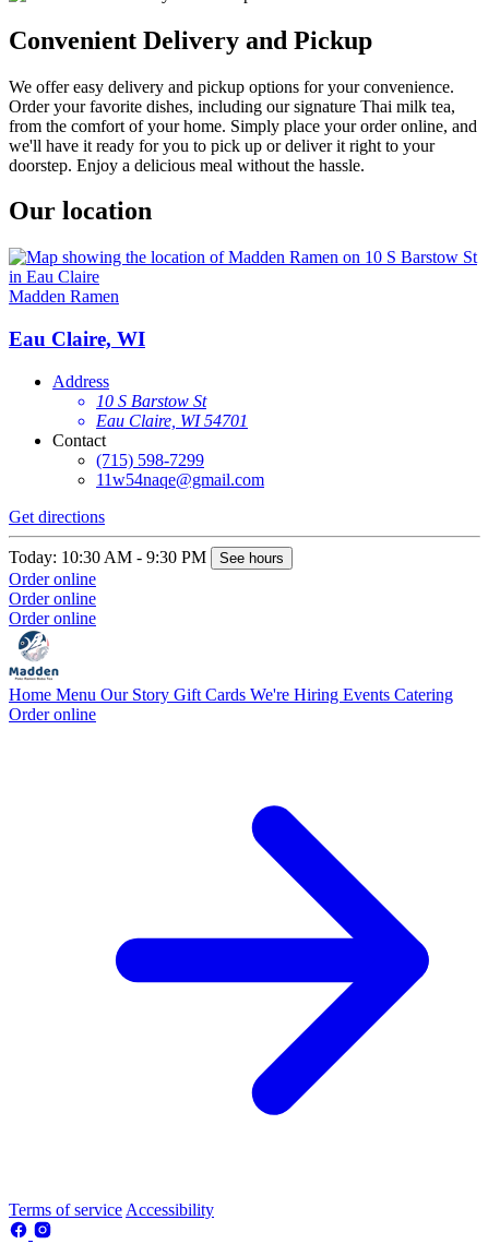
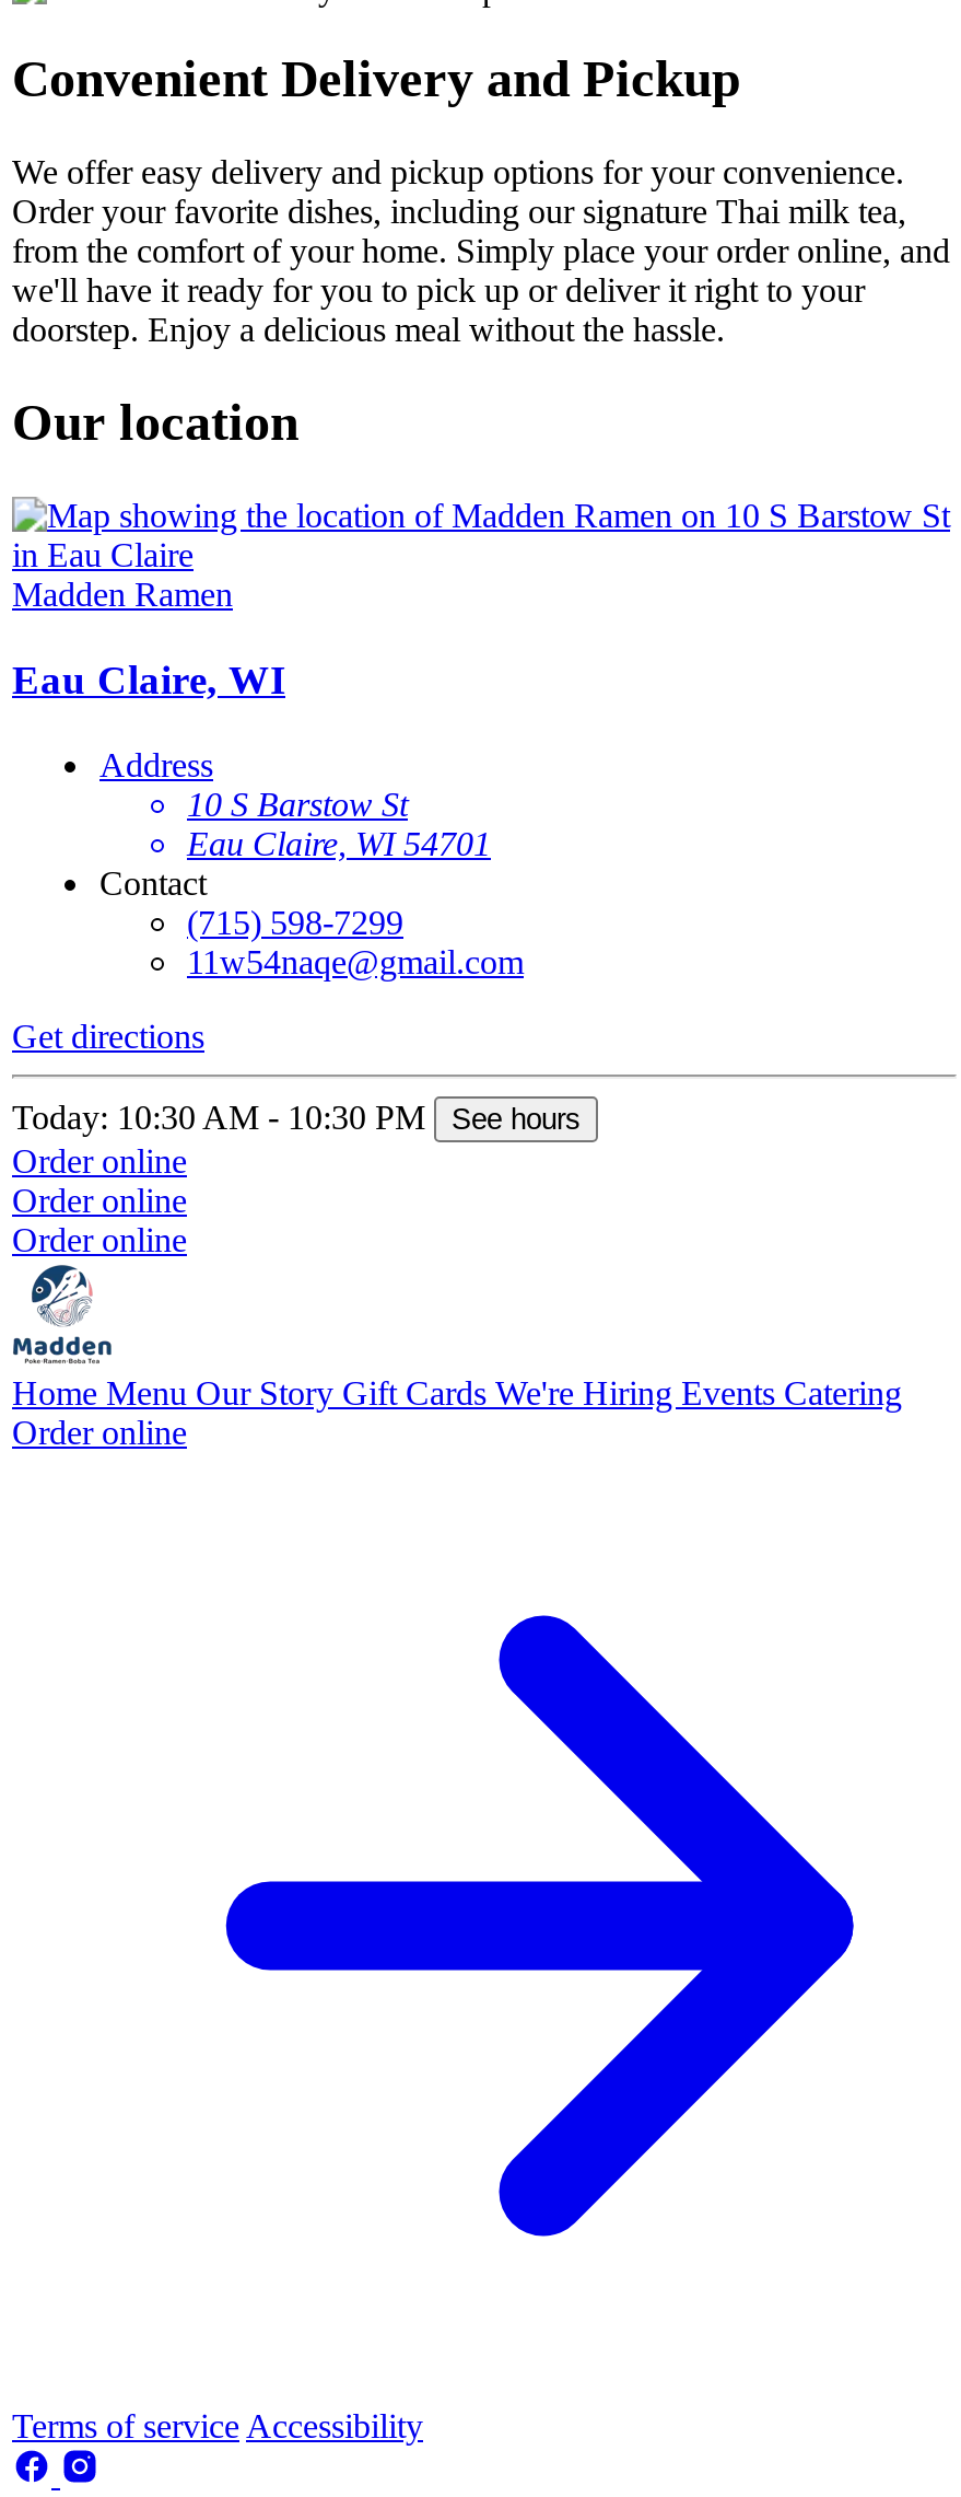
[9,548,284,566] Today: 10:30 AM - 9:30 PM See hours -> [12,1098,581,1135] Today: 10:30 AM - 10:30 PM See hours

